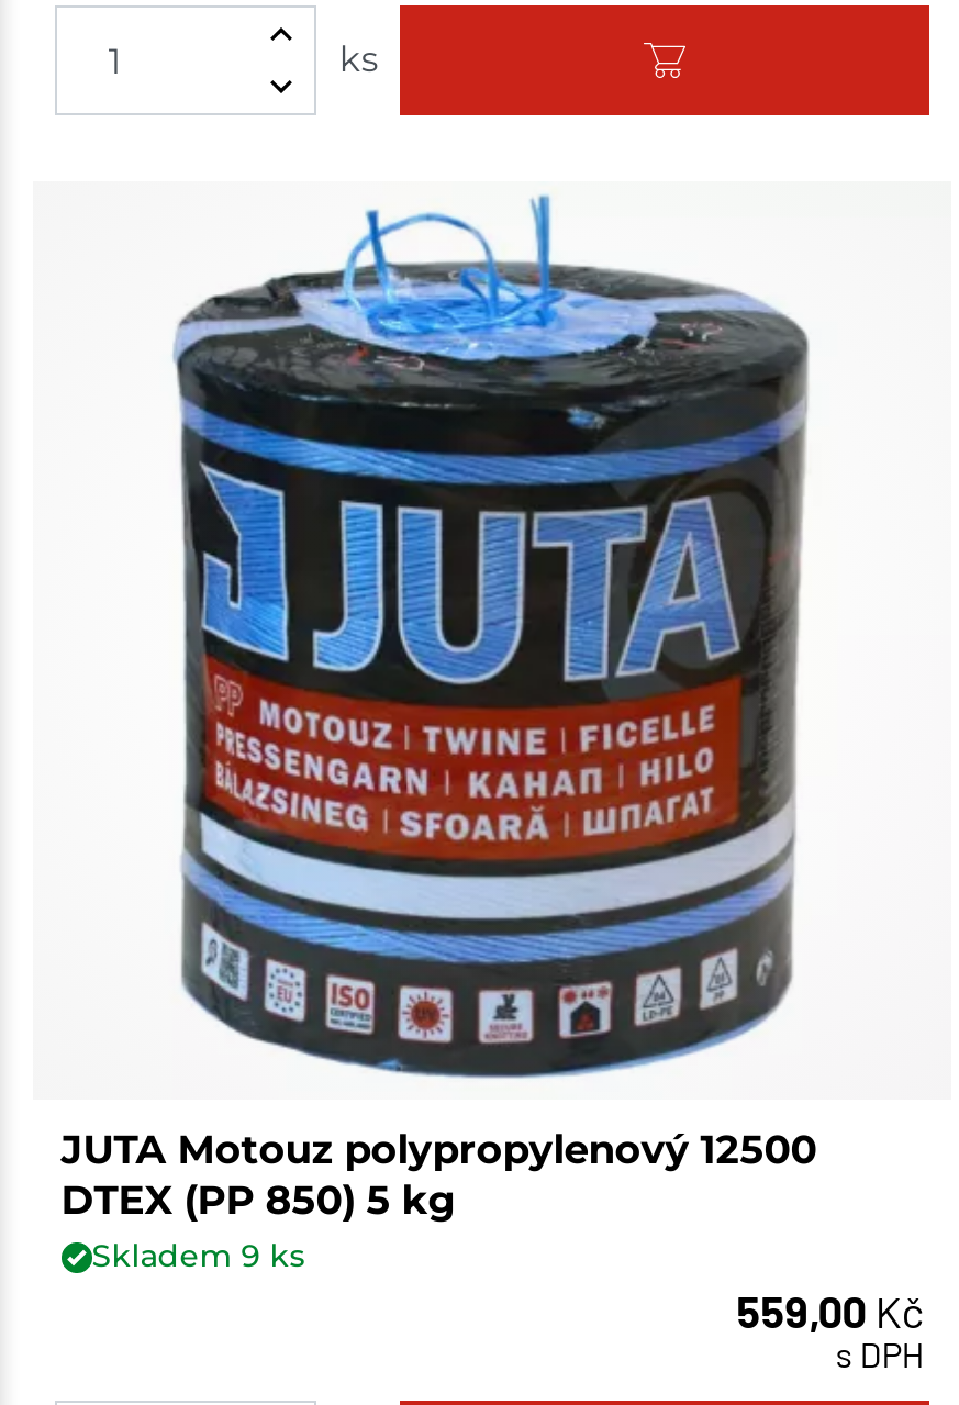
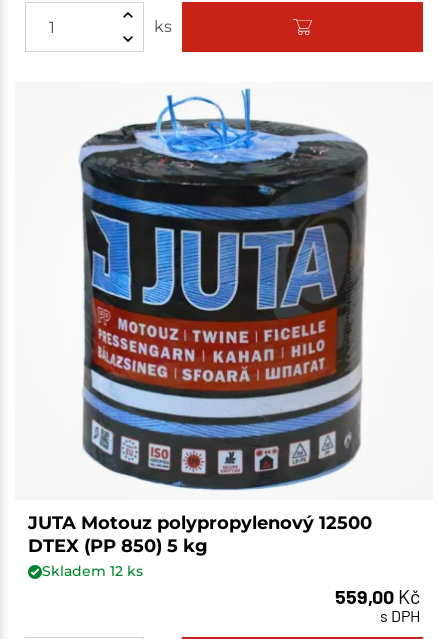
[92,1237,305,1276] Skladem 9 ks -> [42,562,143,580] Skladem 12 ks

